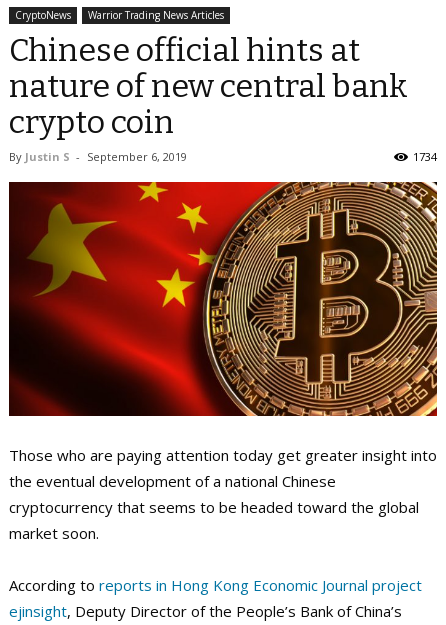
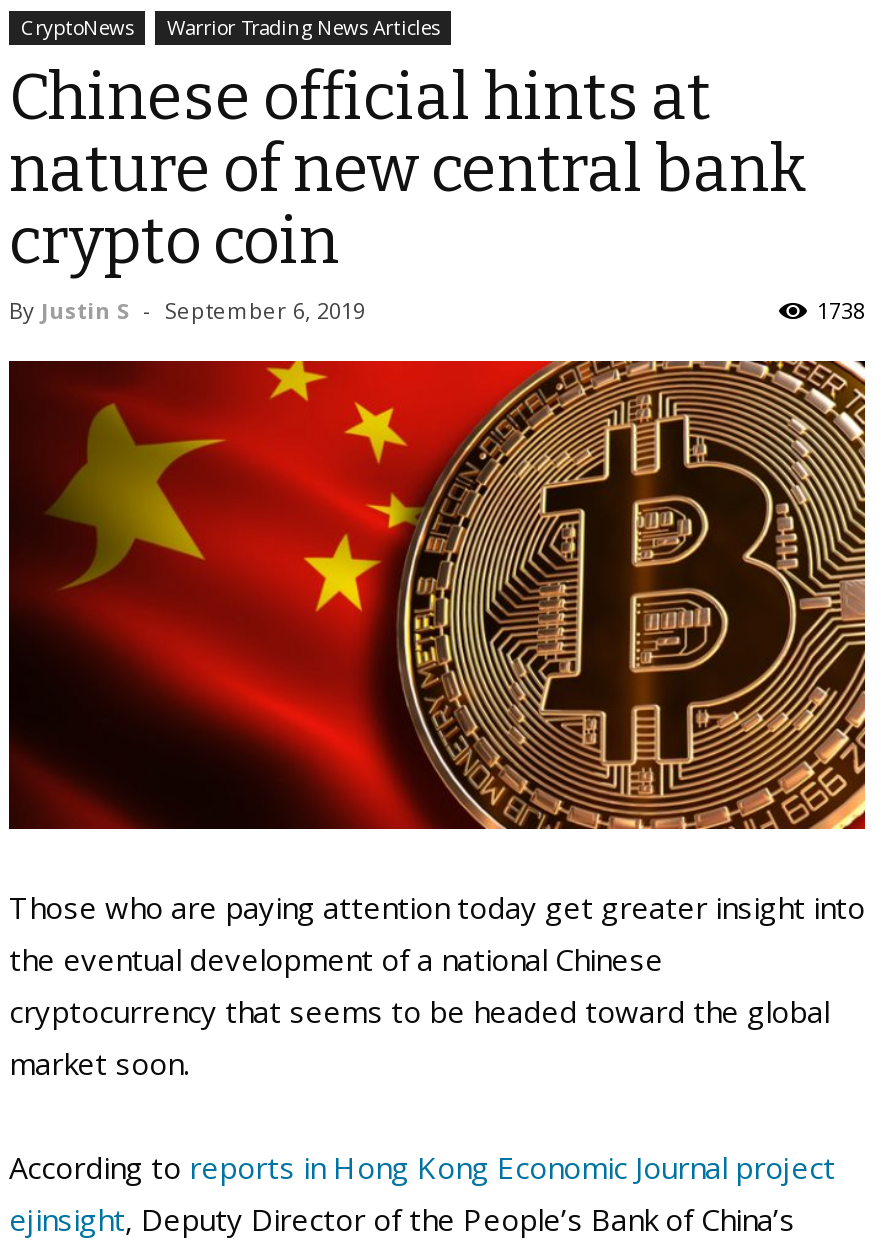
[413,149,437,164] 1734 -> [817,295,865,325] 1738

